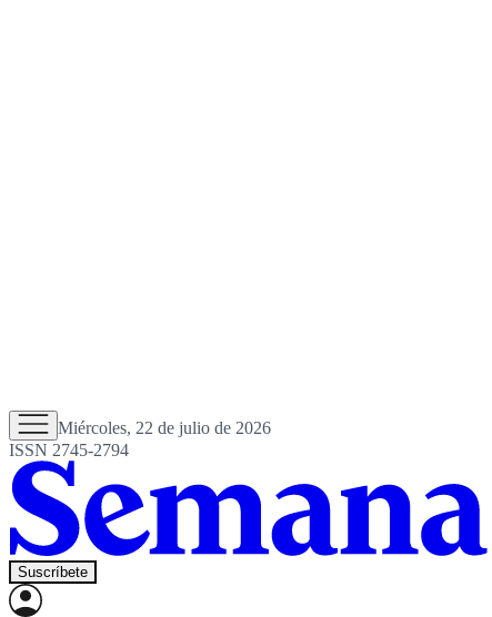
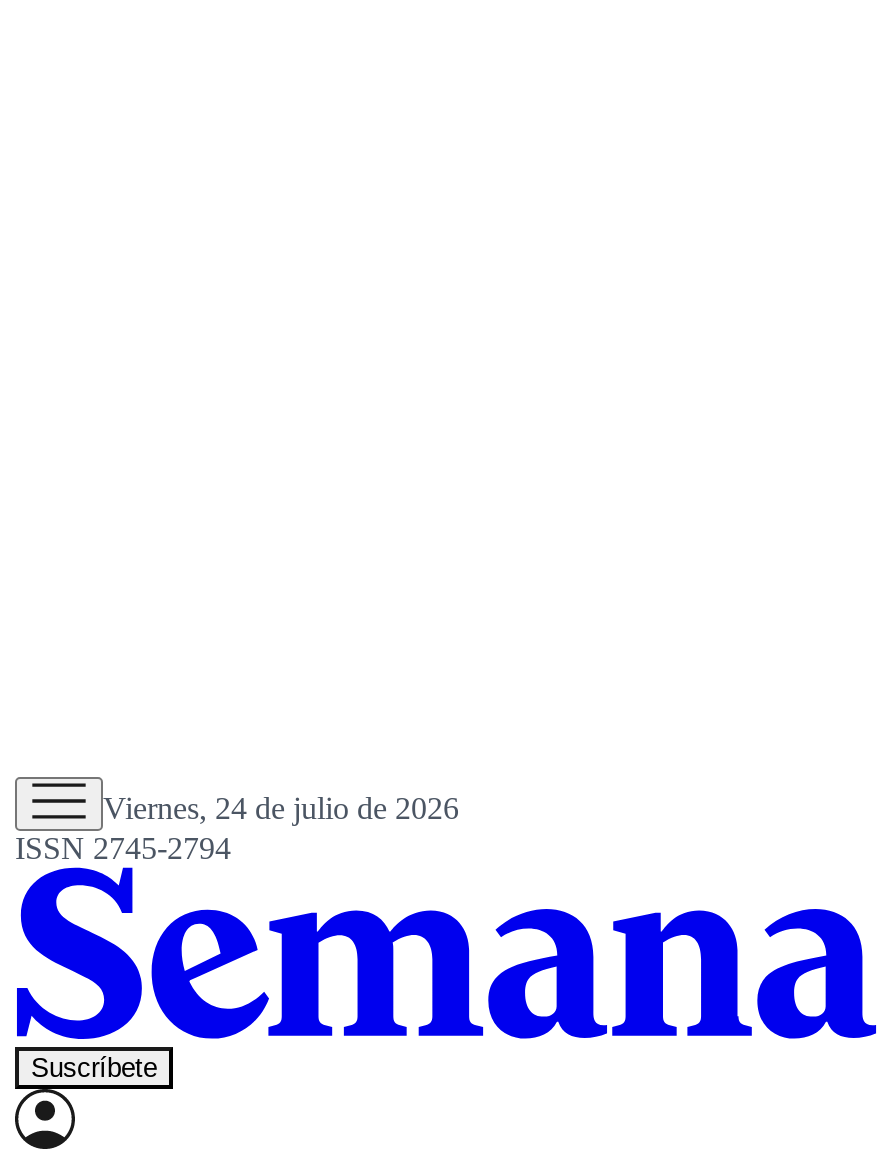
[58,418,271,437] Miércoles, 22 de julio de 2026 -> [103,791,459,825] Viernes, 24 de julio de 2026

